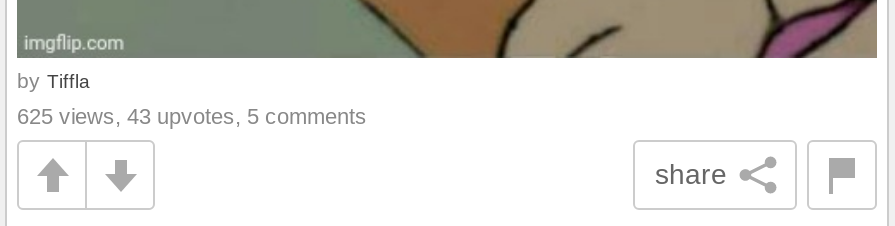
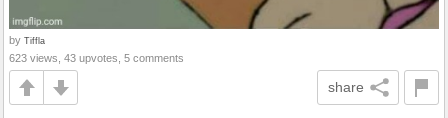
[17,105,367,129] 625 views, 43 upvotes, 5 comments -> [9,52,184,64] 623 views, 43 upvotes, 5 comments

